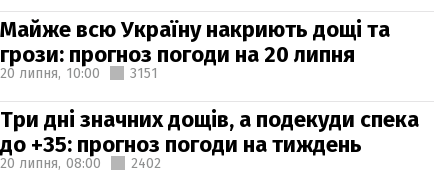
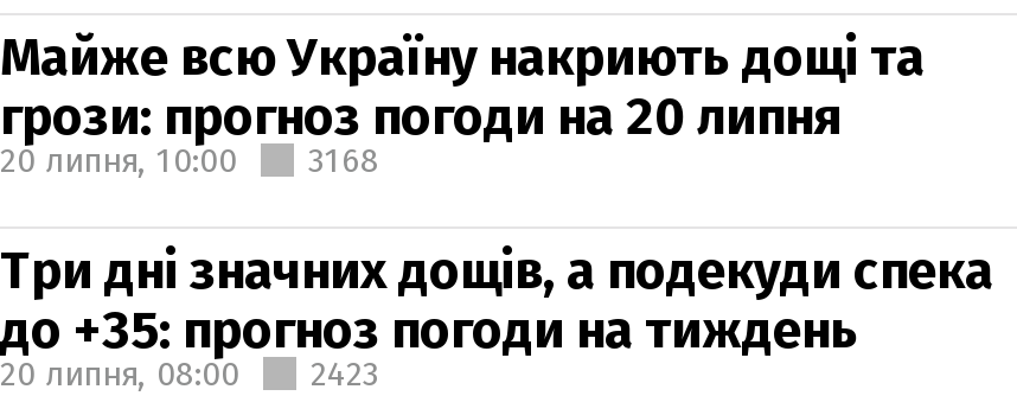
[0,64,158,81] 20 липня, 10:00 3151 -> [0,140,379,180] 20 липня, 10:00 3168
[0,154,161,171] 20 липня, 08:00 2402 -> [0,353,379,394] 20 липня, 08:00 2423

